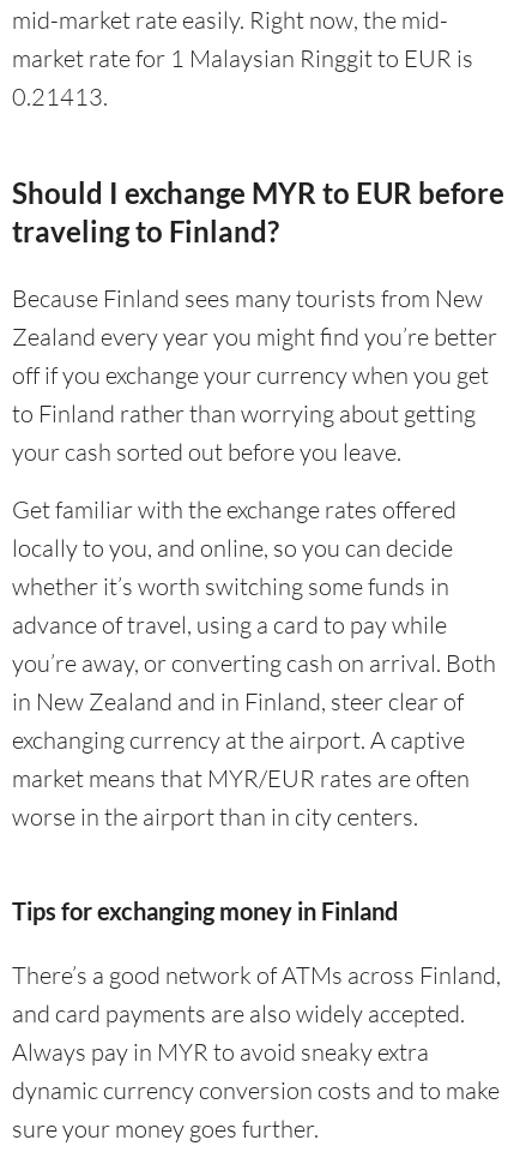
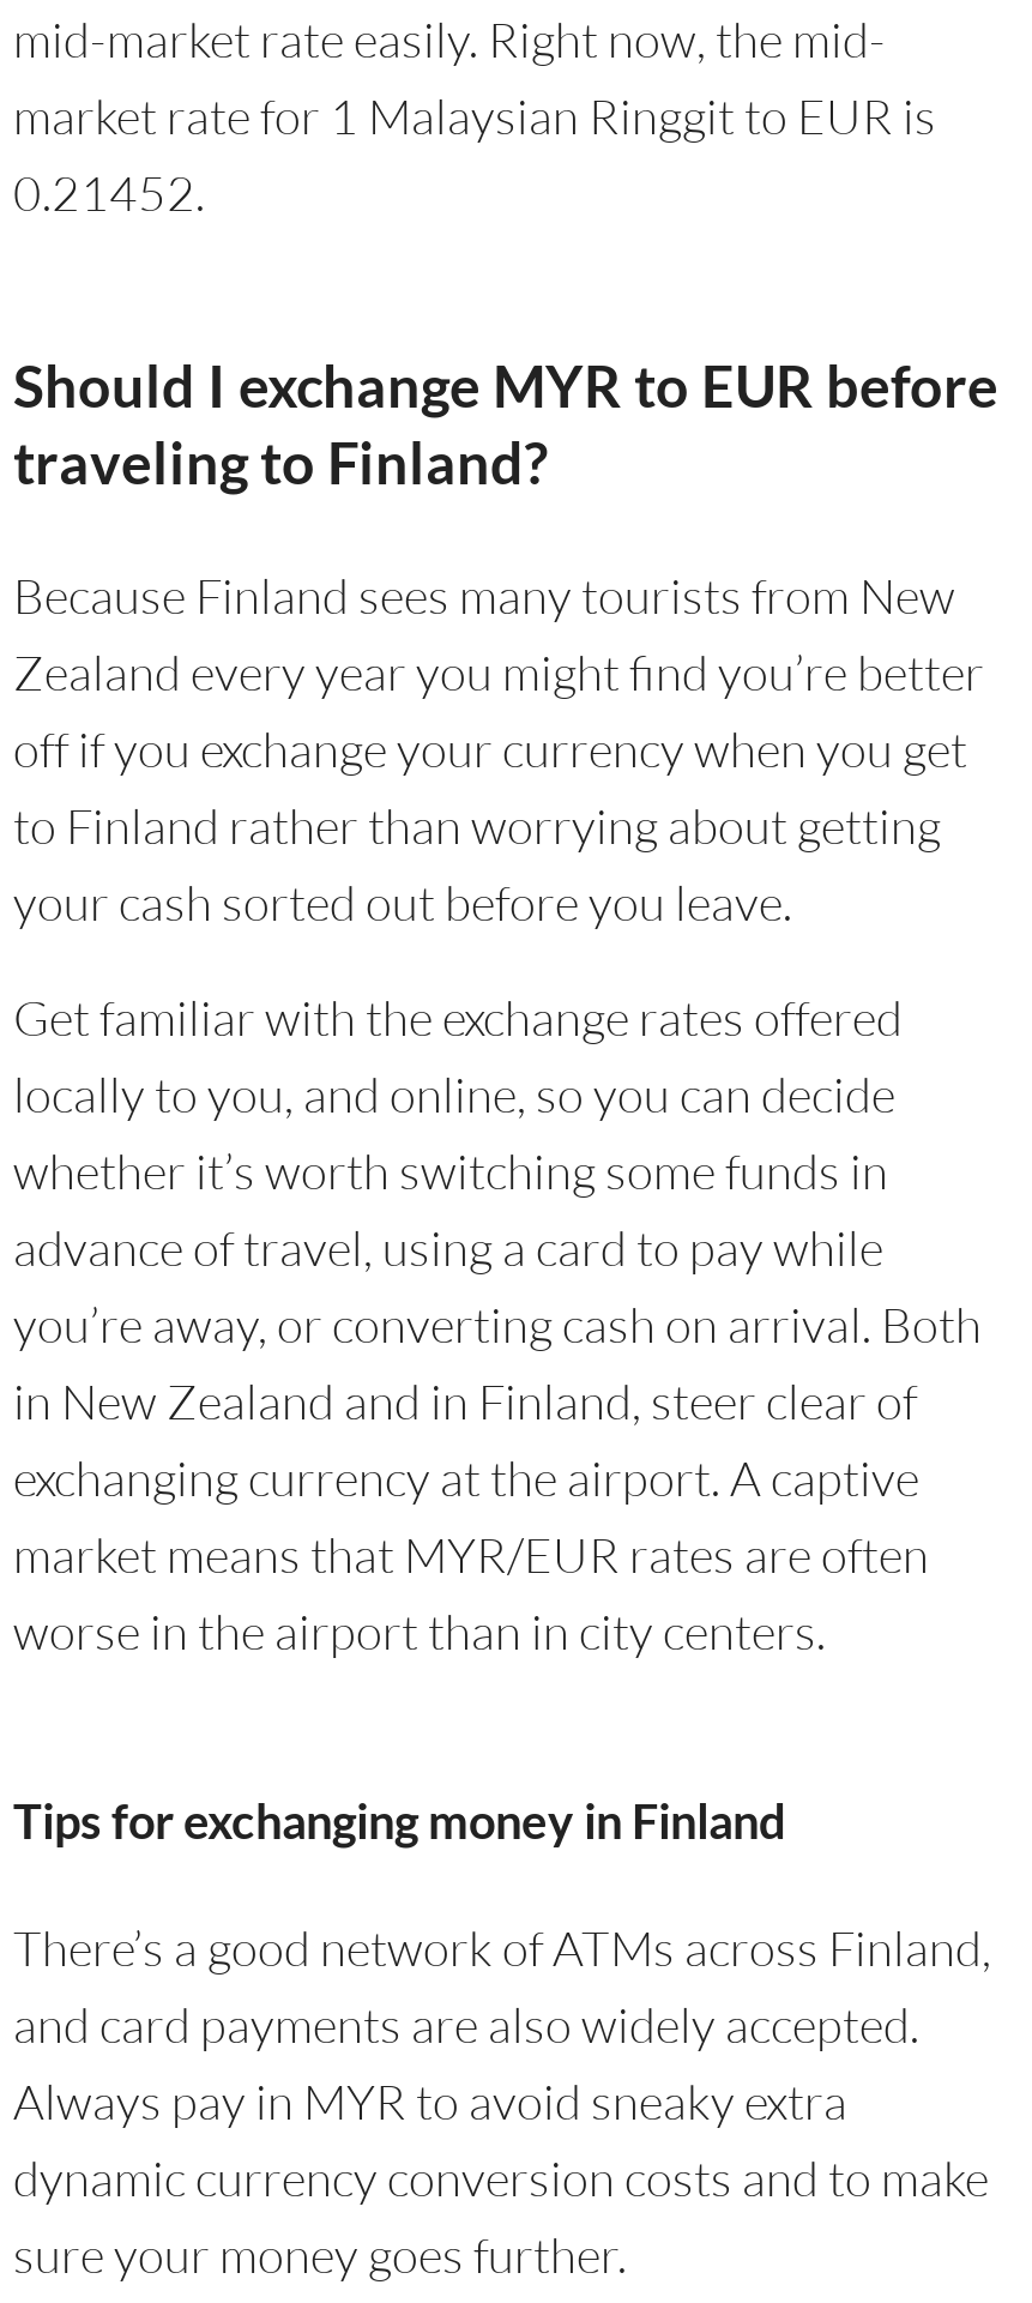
[12,82,108,112] 0.21413. -> [13,163,205,223] 0.21452.

